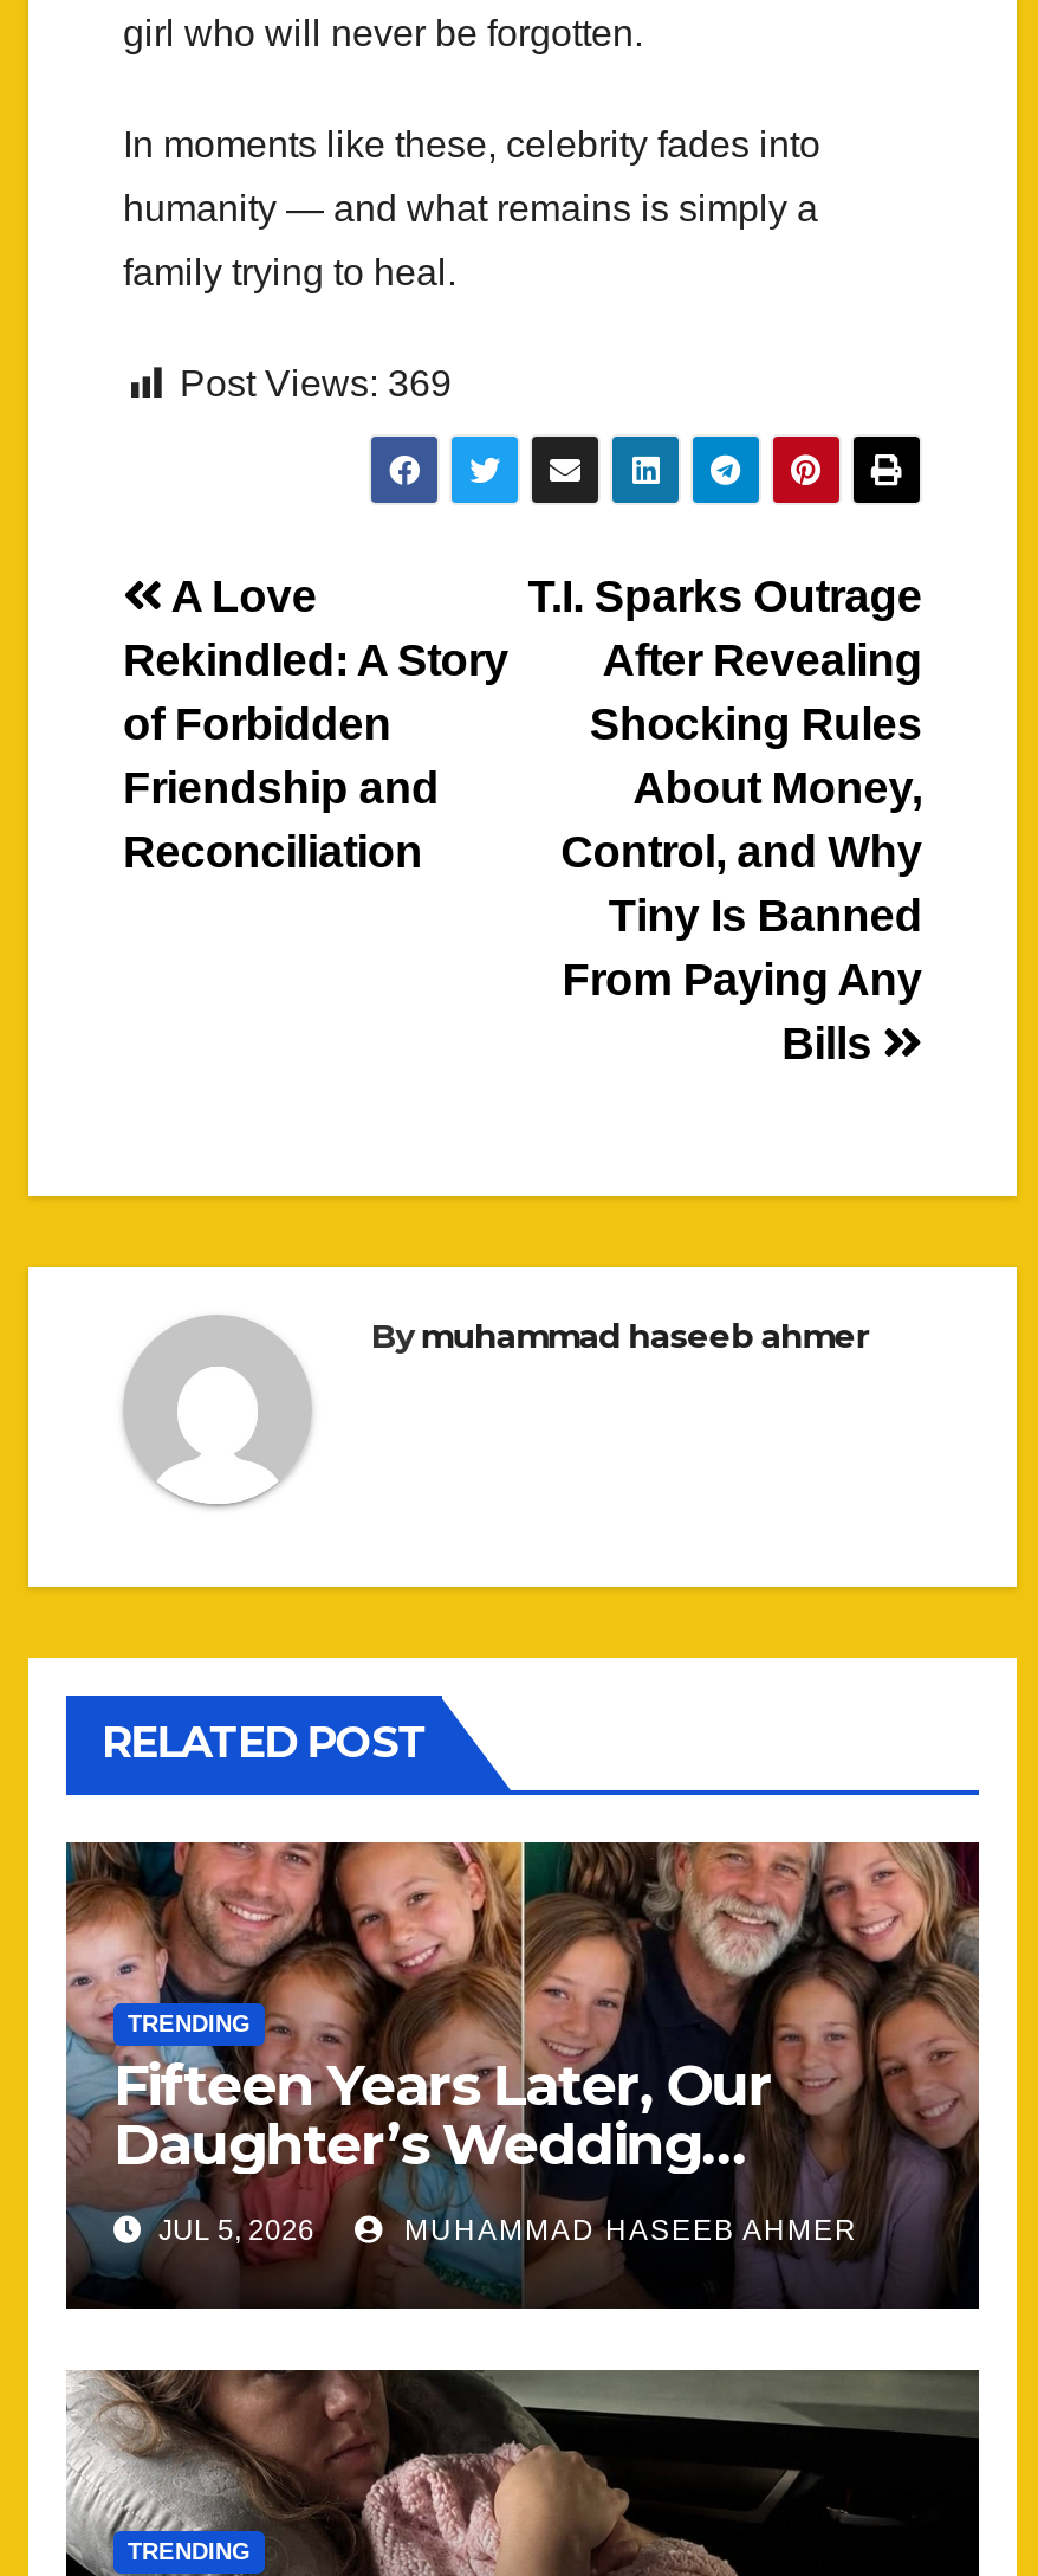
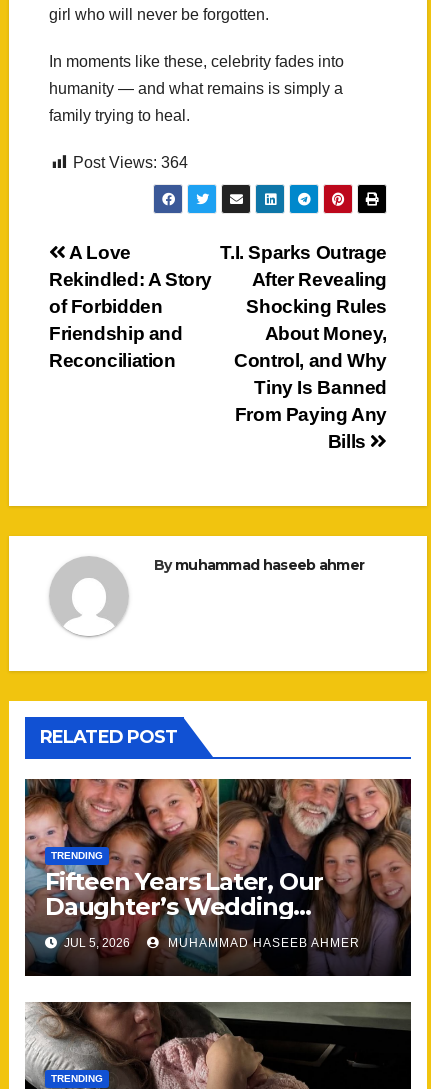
[180,363,452,403] Post Views: 369 -> [73,154,188,171] Post Views: 364

